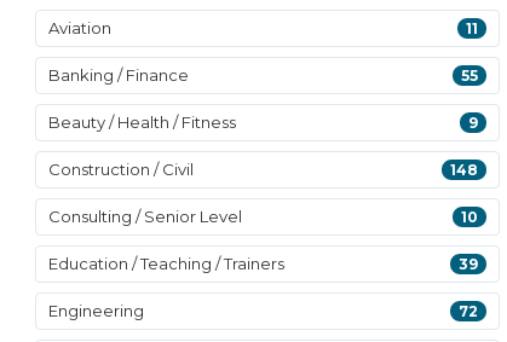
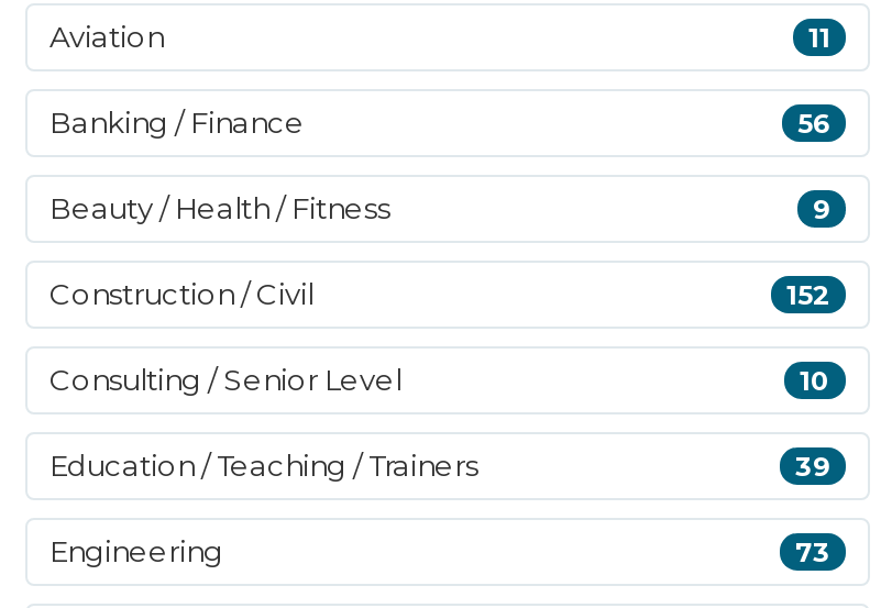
[461,66,478,84] 55 -> [797,106,830,139] 56
[450,160,478,178] 148 -> [786,277,830,310] 152
[459,302,478,320] 72 -> [795,535,830,568] 73

